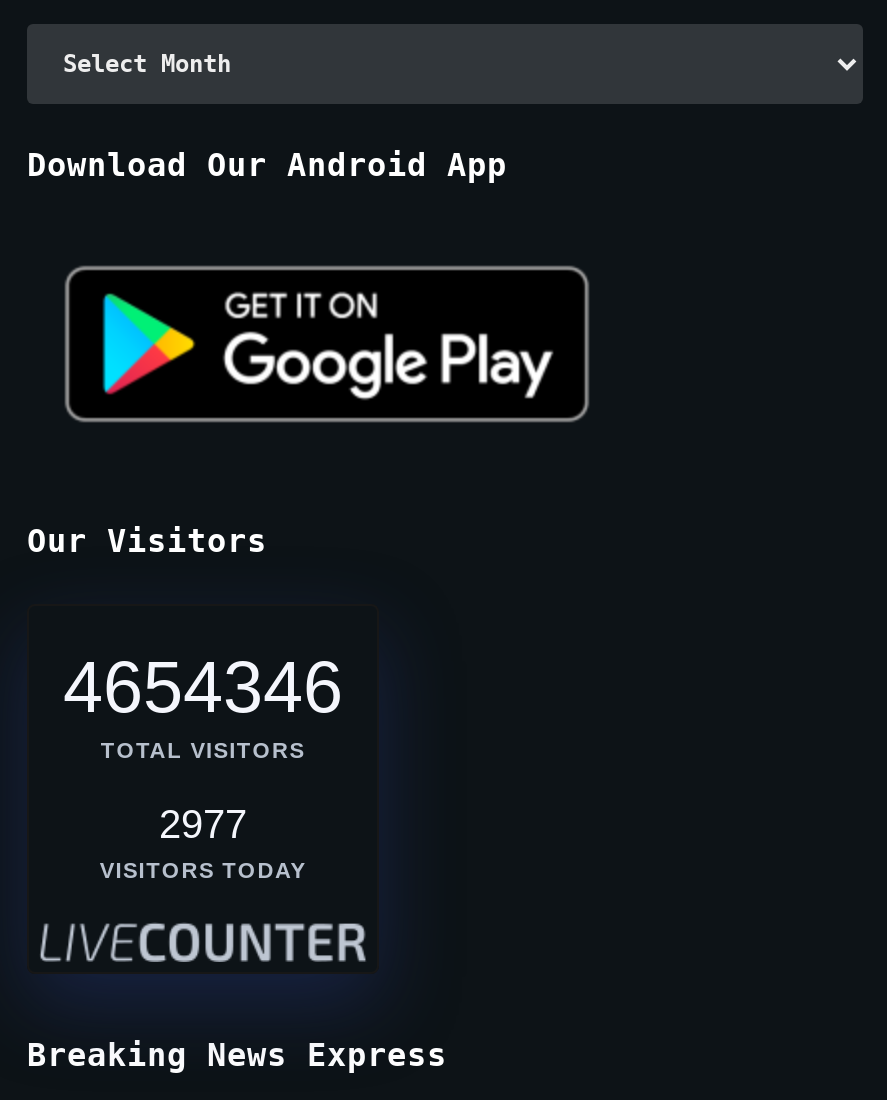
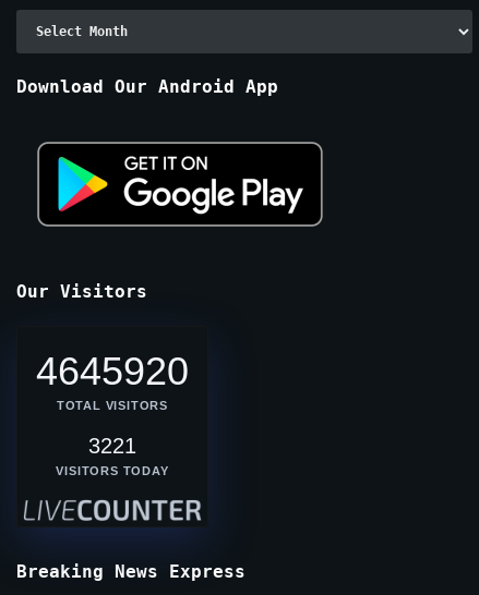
[63,645,343,727] 4654346 -> [36,348,189,393] 4645920
[159,801,247,845] 2977 -> [88,433,136,457] 3221

